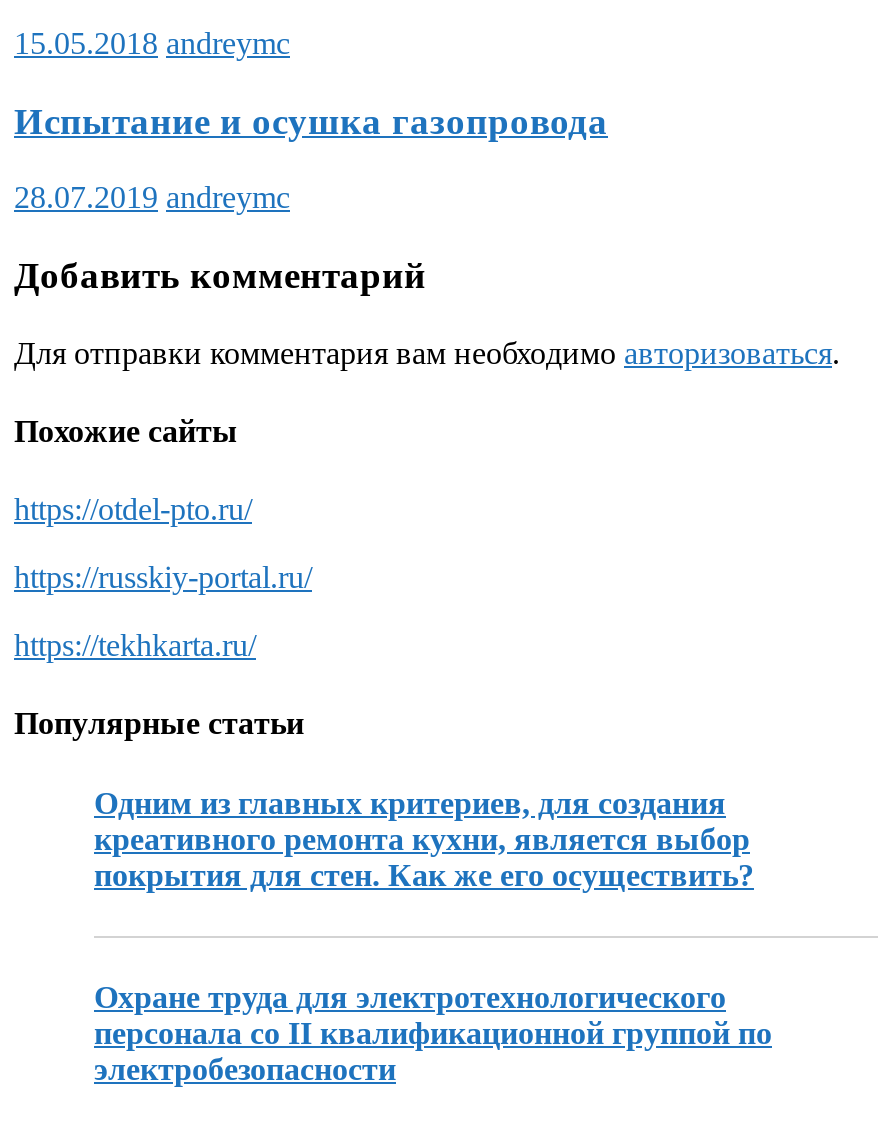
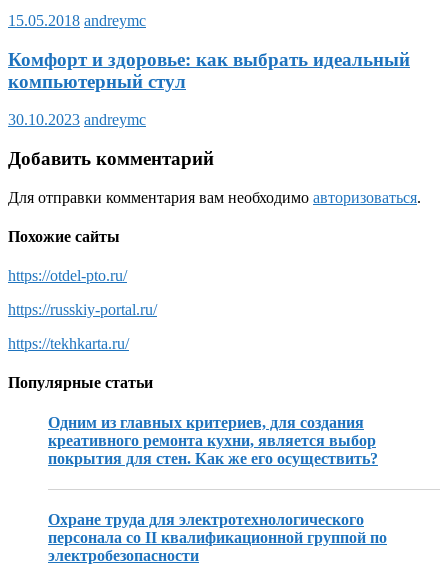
[14,99,608,141] Испытание и осушка газопровода -> [8,48,410,91] Комфорт и здоровье: как выбрать идеальный | компьютерный стул
[14,180,290,214] 28.07.2019 andreymc -> [8,111,146,128] 30.10.2023 andreymc

